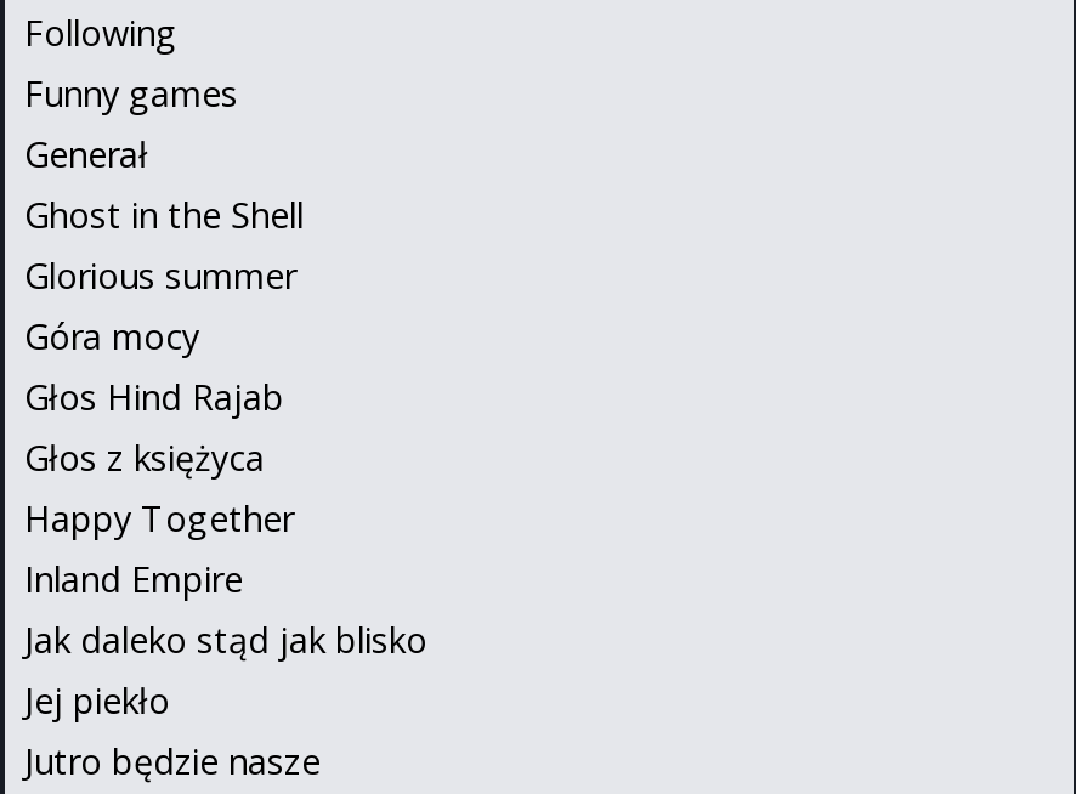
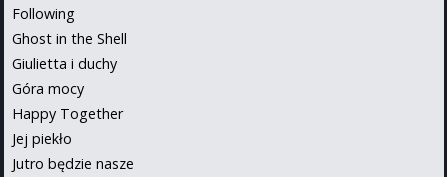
[24,70,238,177] Funny games | Generał -> none
[24,252,296,298] Glorious summer -> [12,54,117,73] Giulietta i duchy
[24,373,284,480] Głos Hind Rajab | Głos z księżyca -> none
[24,556,427,662] Inland Empire | Jak daleko stąd jak blisko -> none

